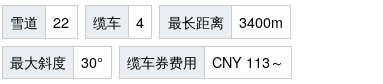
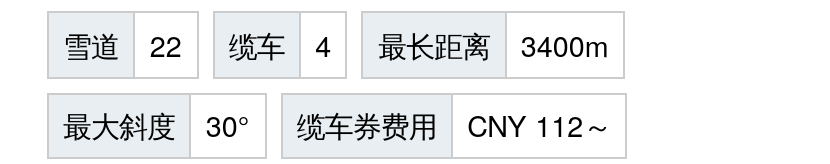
[10,52,284,72] 最大斜度 30° 缆车券费用 CNY 113～ -> [63,105,611,145] 最大斜度 30° 缆车券费用 CNY 112～

